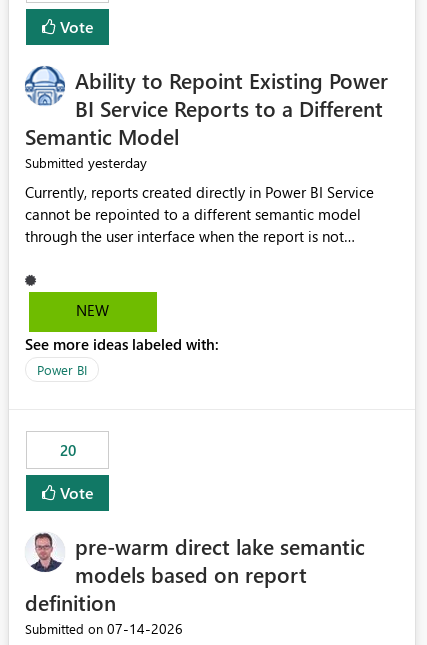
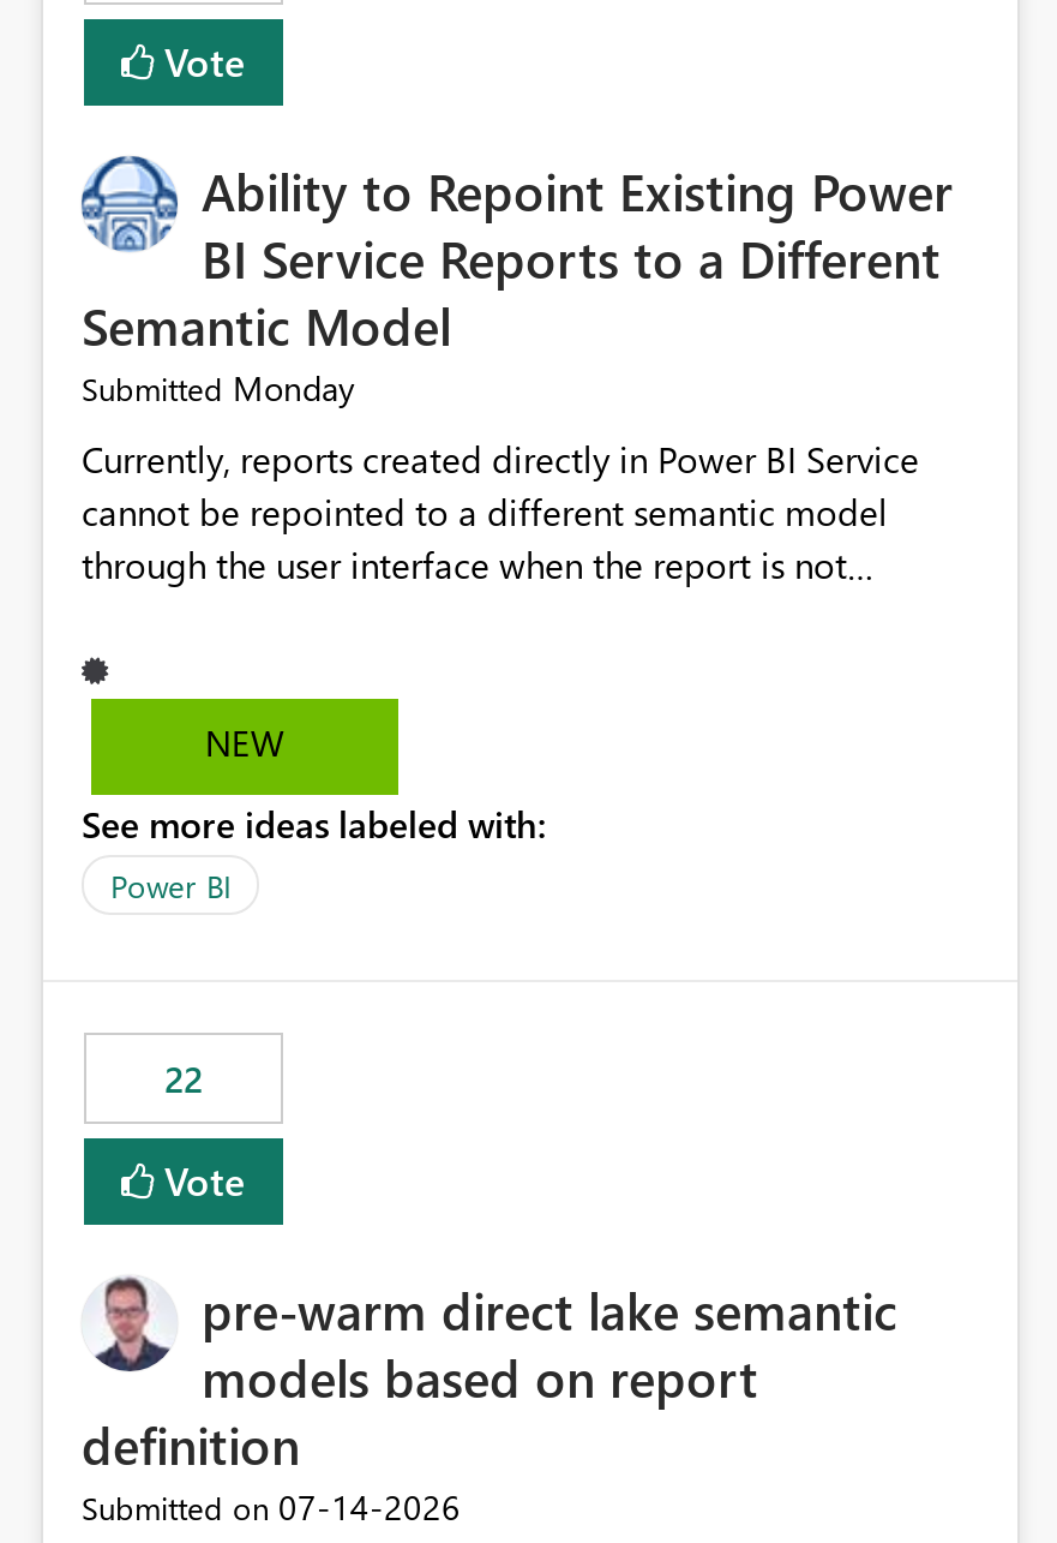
[25,153,147,172] Submitted yesterday -> [82,366,355,412] Submitted Monday
[59,440,75,460] 20 -> [164,1055,203,1103] 22

